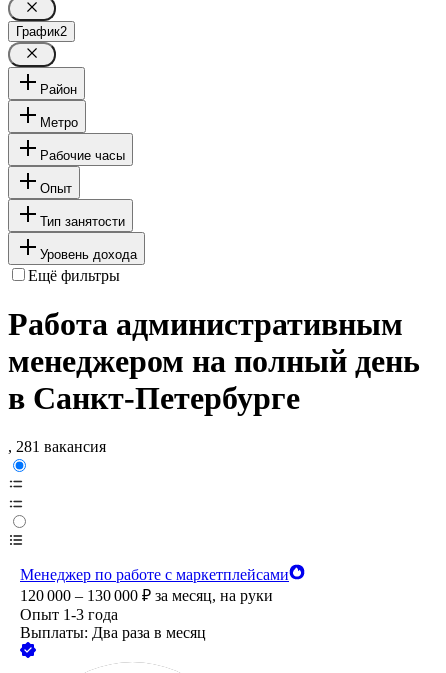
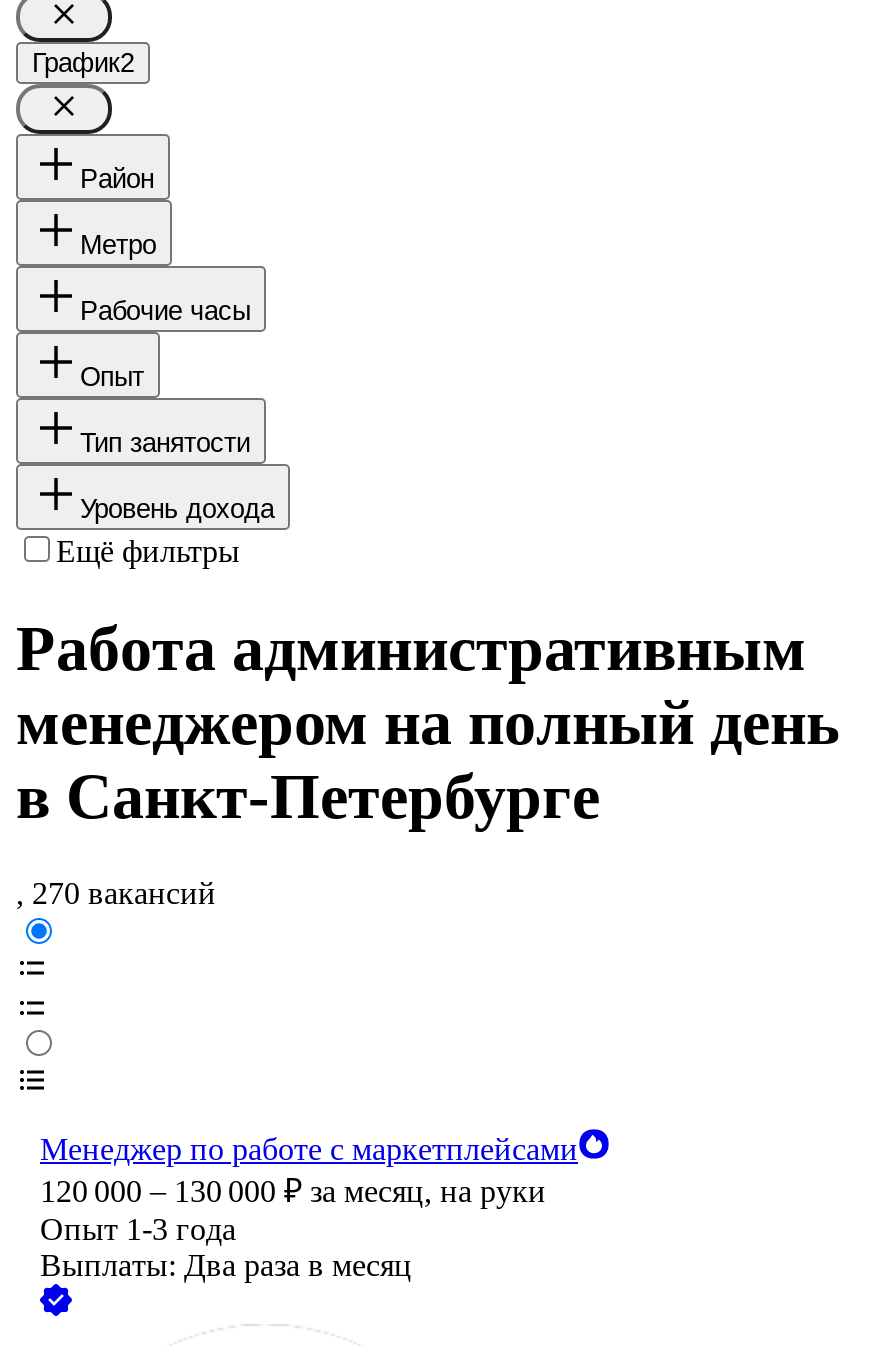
[8,438,106,455] , 281 вакансия -> [16,877,216,911] , 270 вакансий

